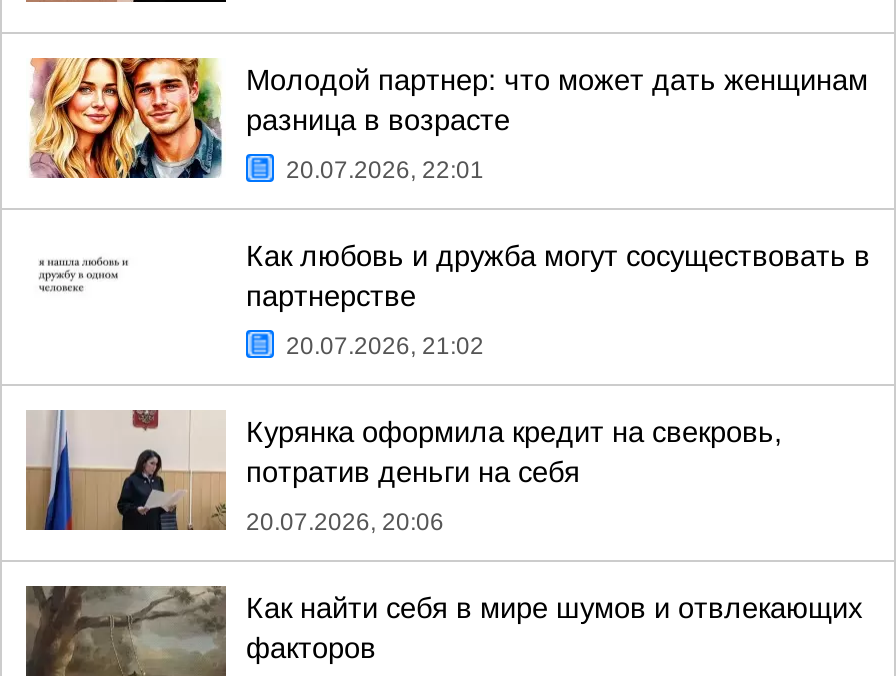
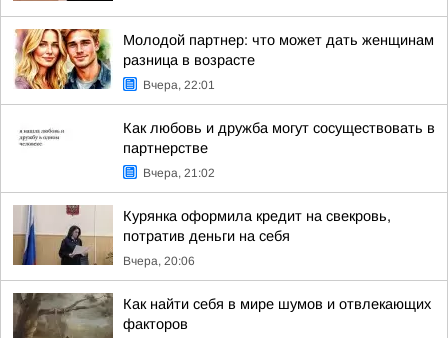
[286,156,484,184] 20.07.2026, 22:01 -> [143,78,215,92] Вчера, 22:01
[286,332,484,360] 20.07.2026, 21:02 -> [143,166,215,180] Вчера, 21:02
[246,508,444,536] 20.07.2026, 20:06 -> [123,254,195,268] Вчера, 20:06

